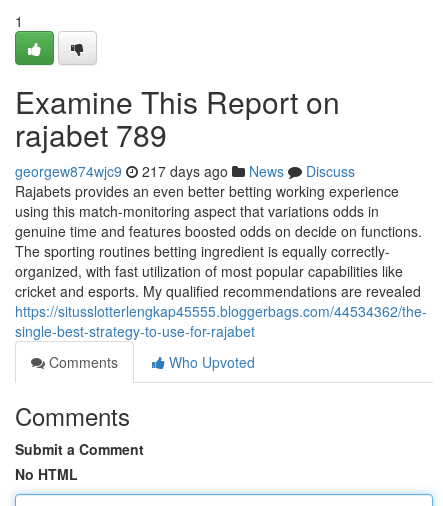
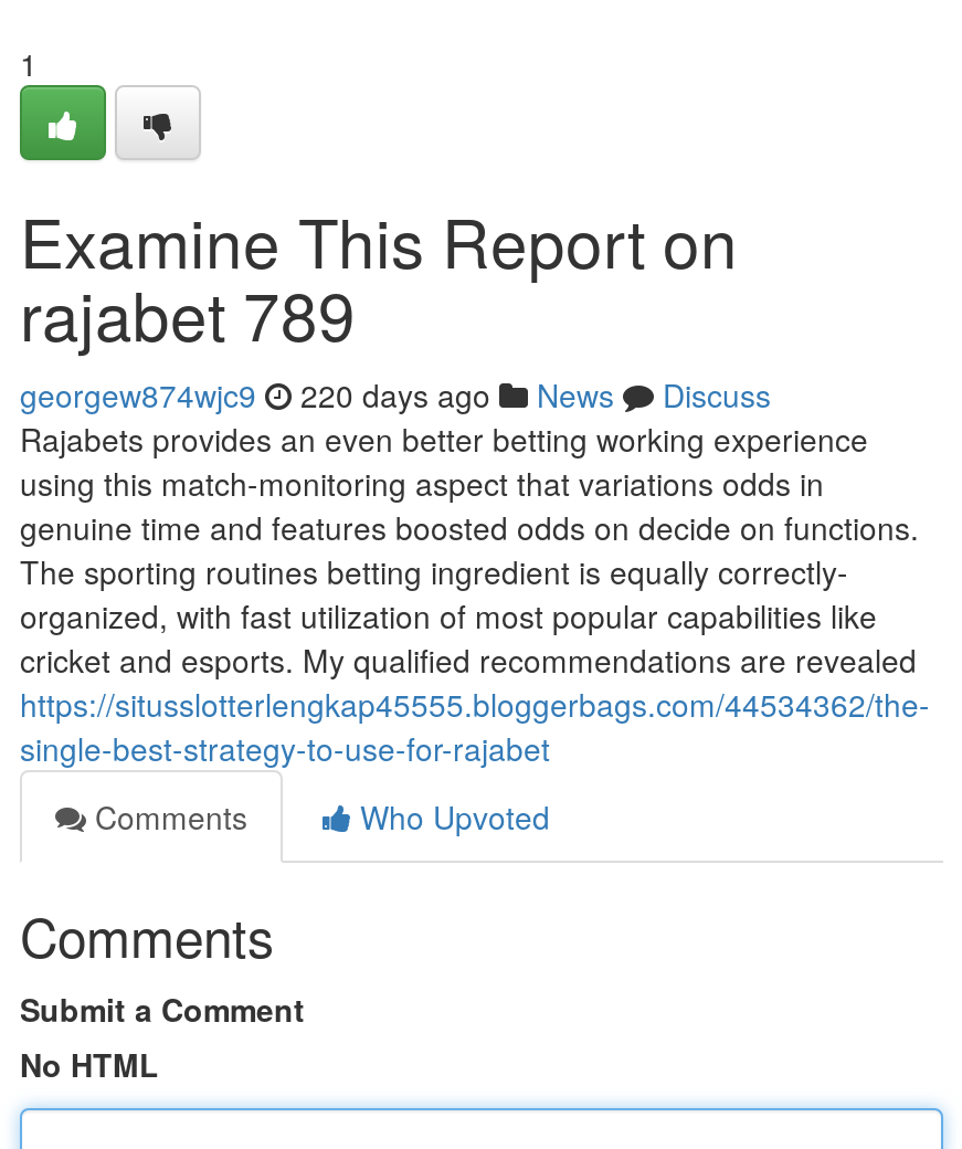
[15,161,355,181] georgew874wjc9 217 days ago News Discuss -> [20,372,771,417] georgew874wjc9 220 days ago News Discuss

